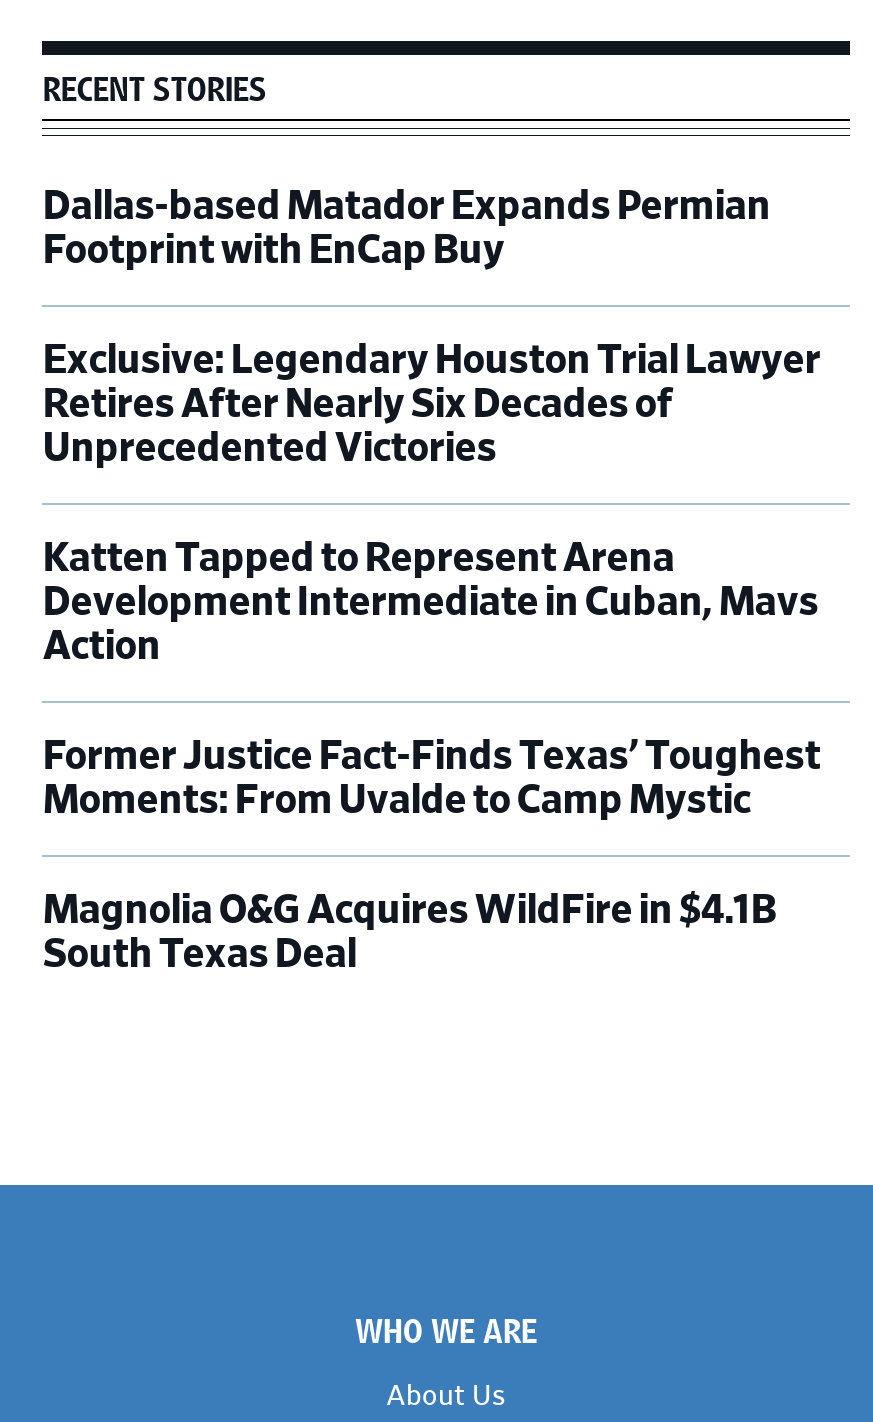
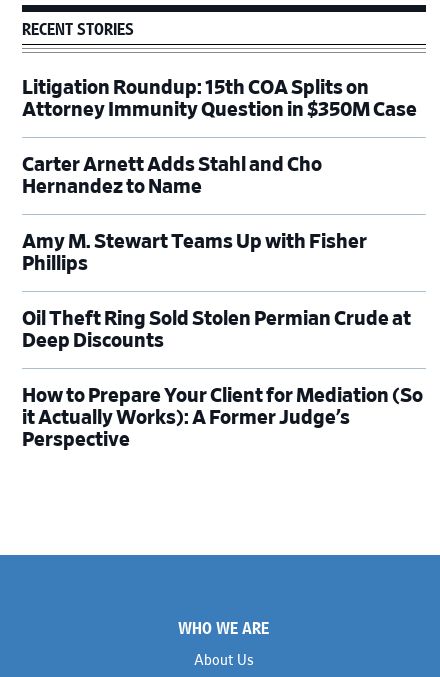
[43,186,771,270] Dallas-based Matador Expands Permian | Footprint with EnCap Buy -> [22,78,417,120] Litigation Roundup: 15th COA Splits on | Attorney Immunity Question in $350M Case
[43,340,821,468] Exclusive: Legendary Houston Trial Lawyer | Retires After Nearly Six Decades of | Unprecedented Victories -> [22,155,322,197] Carter Arnett Adds Stahl and Cho | Hernandez to Name
[43,538,819,666] Katten Tapped to Represent Arena | Development Intermediate in Cuban, Mavs | Action -> [22,232,367,274] Amy M. Stewart Teams Up with Fisher | Phillips
[43,736,821,820] Former Justice Fact-Finds Texas’ Toughest | Moments: From Uvalde to Camp Mystic -> [22,309,411,351] Oil Theft Ring Sold Stolen Permian Crude at | Deep Discounts
[43,890,777,974] Magnolia O&G Acquires WildFire in $4.1B | South Texas Deal -> [22,386,423,450] How to Prepare Your Client for Mediation (So | it Actually Works): A Former Judge’s | Perspective

